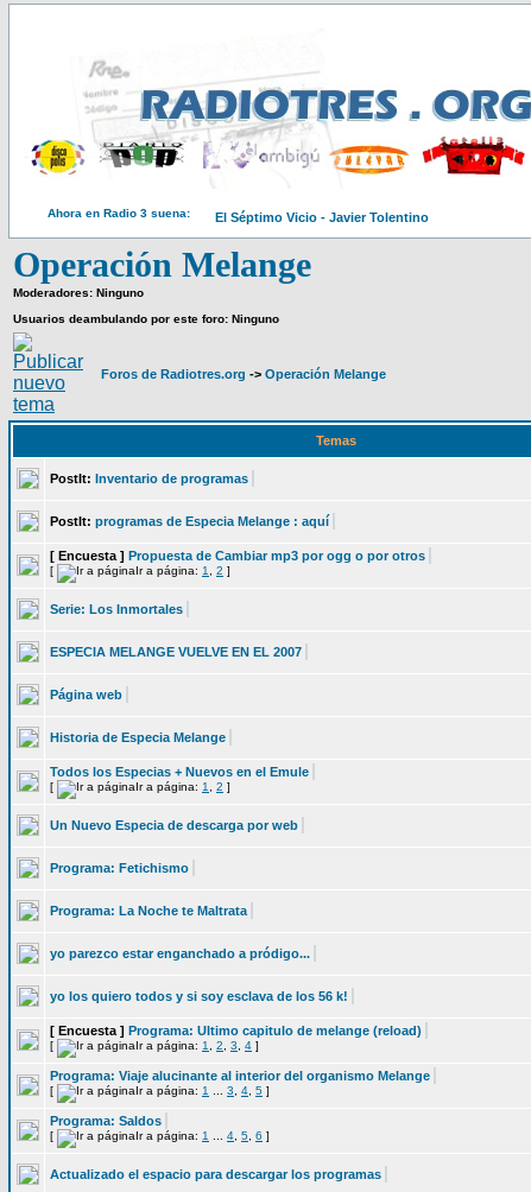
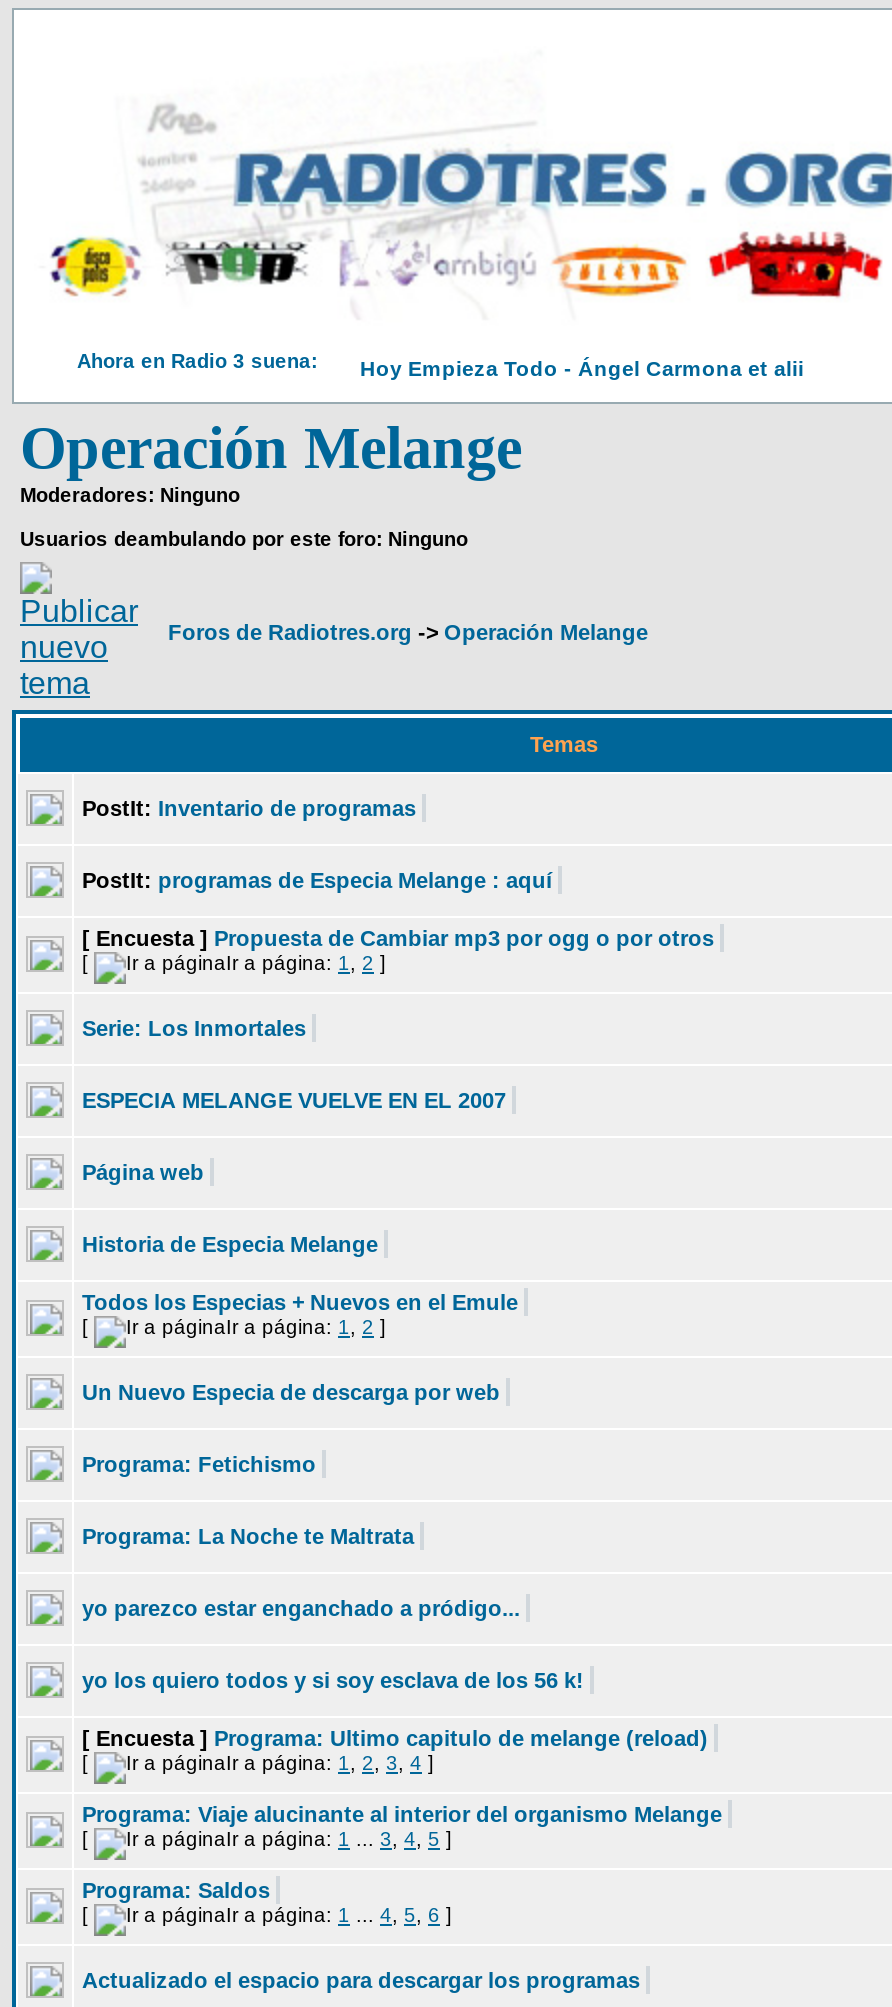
[215,210,429,224] El Séptimo Vicio - Javier Tolentino -> [360,356,804,380] Hoy Empieza Todo - Ángel Carmona et alii

